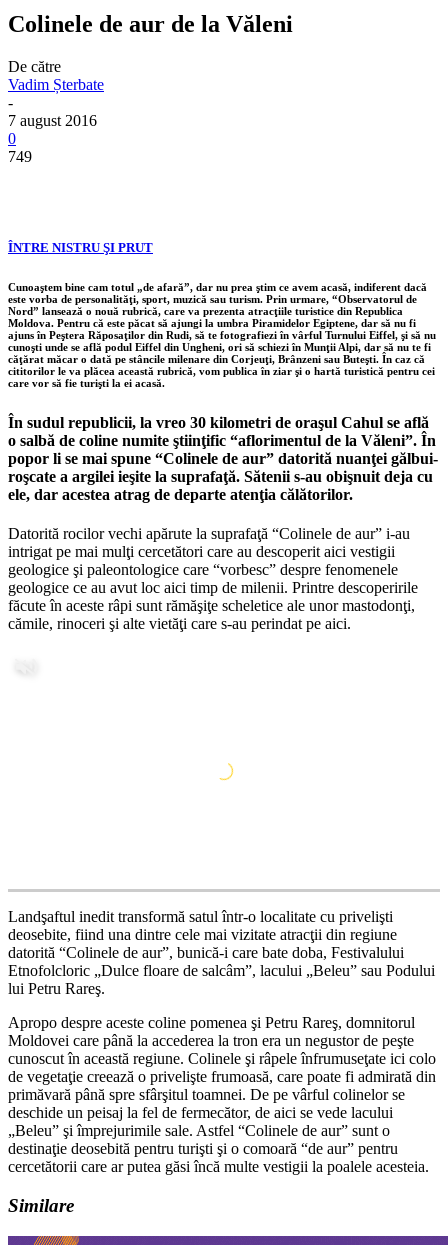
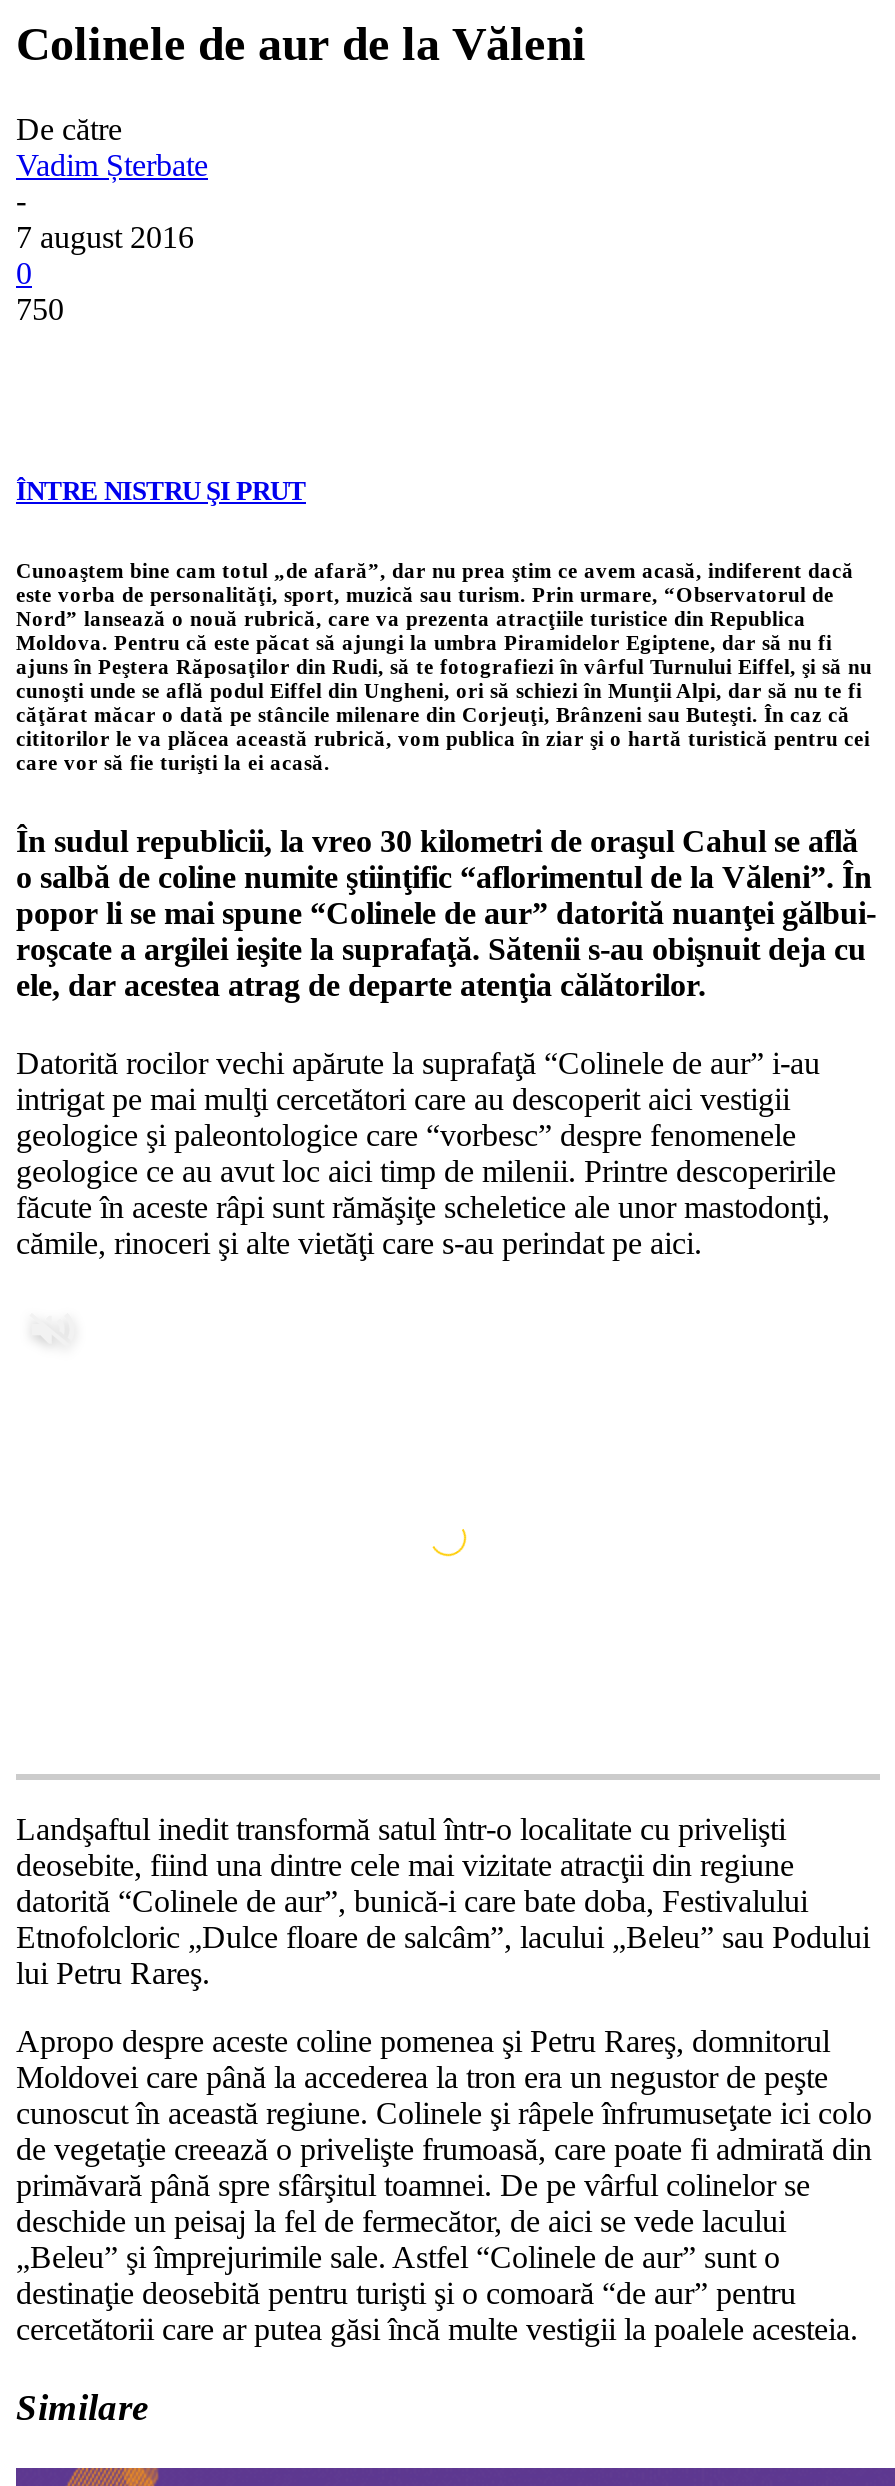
[8,148,32,165] 749 -> [16,292,64,326] 750

